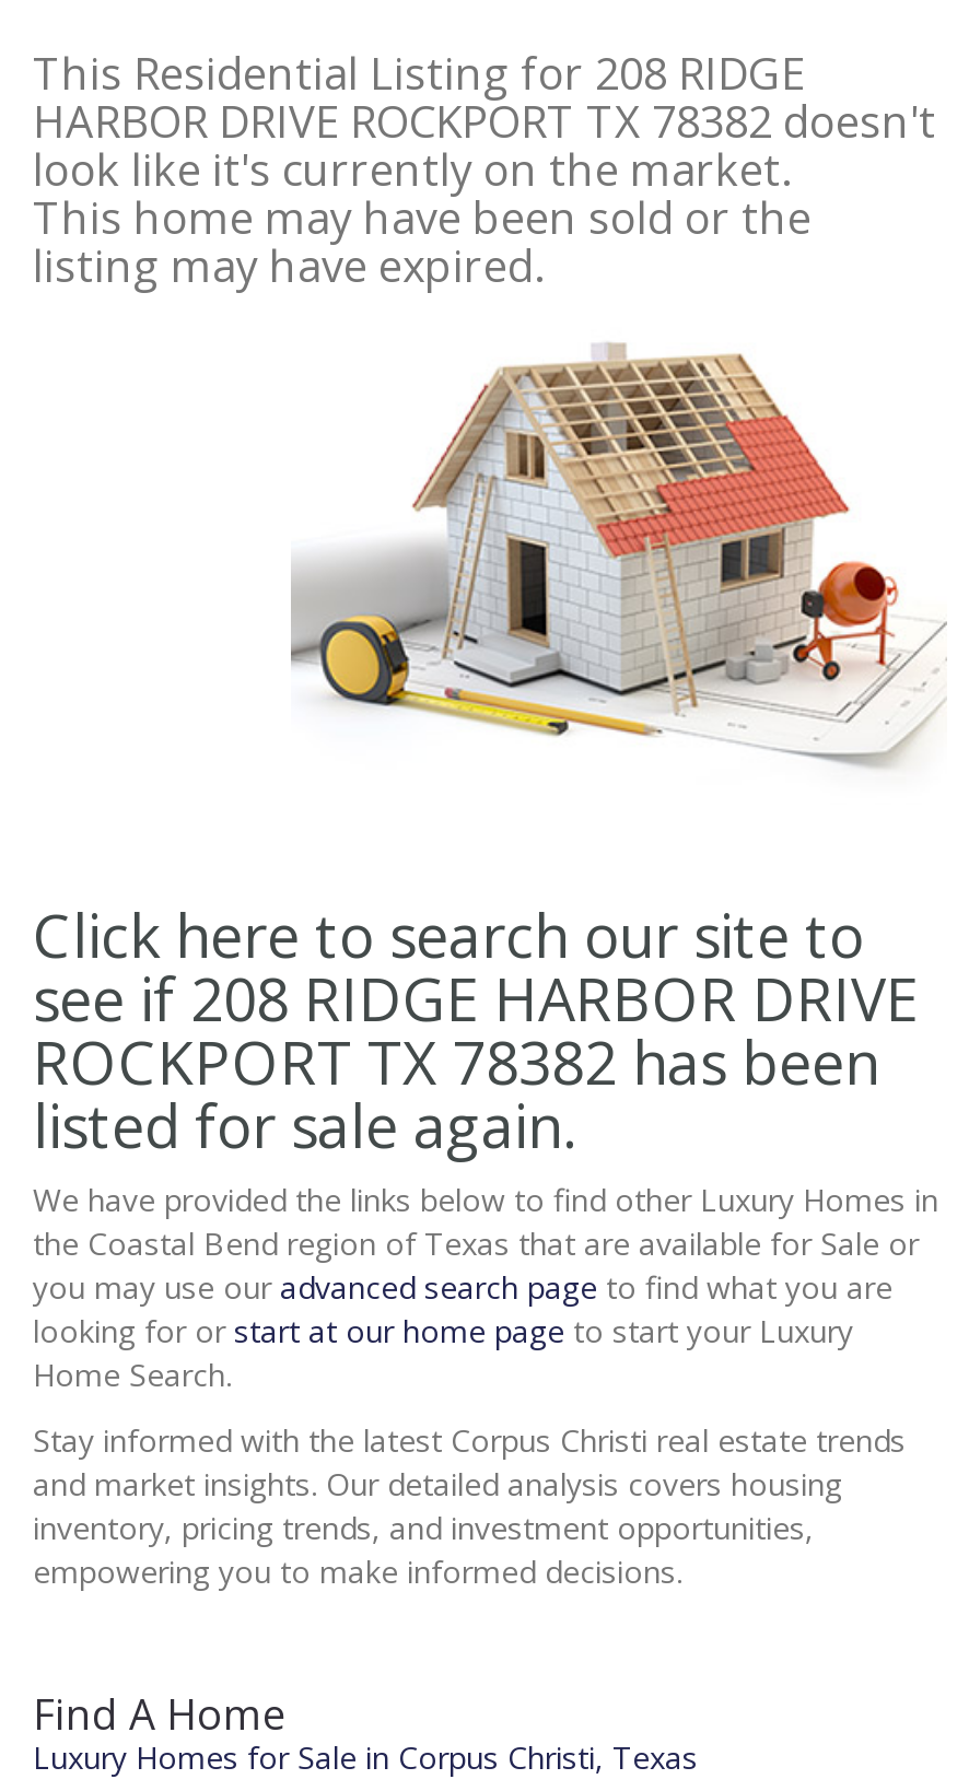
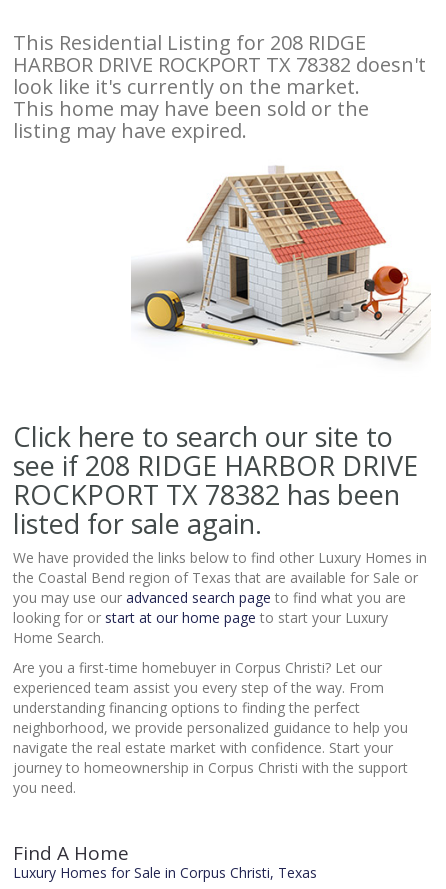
[33,1420,906,1593] Stay informed with the latest Corpus Christi real estate trends | and market insights. Our detailed analysis covers housing | inventory, pricing trends, and investment opportunities, | empowering you to make informed decisions. -> [13,658,408,797] Are you a first-time homebuyer in Corpus Christi? Let our | experienced team assist you every step of the way. From | understanding financing options to finding the perfect | neighborhood, we provide personalized guidance to help you | navigate the real estate market with confidence. Start your | journey to homeownership in Corpus Christi with the support | you need.

